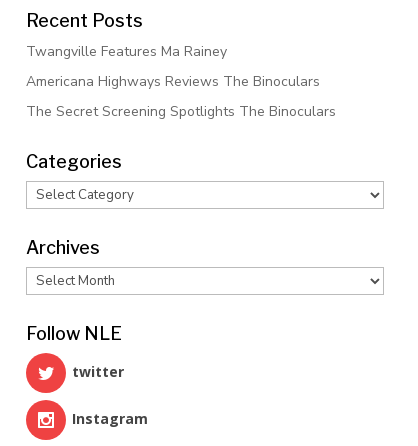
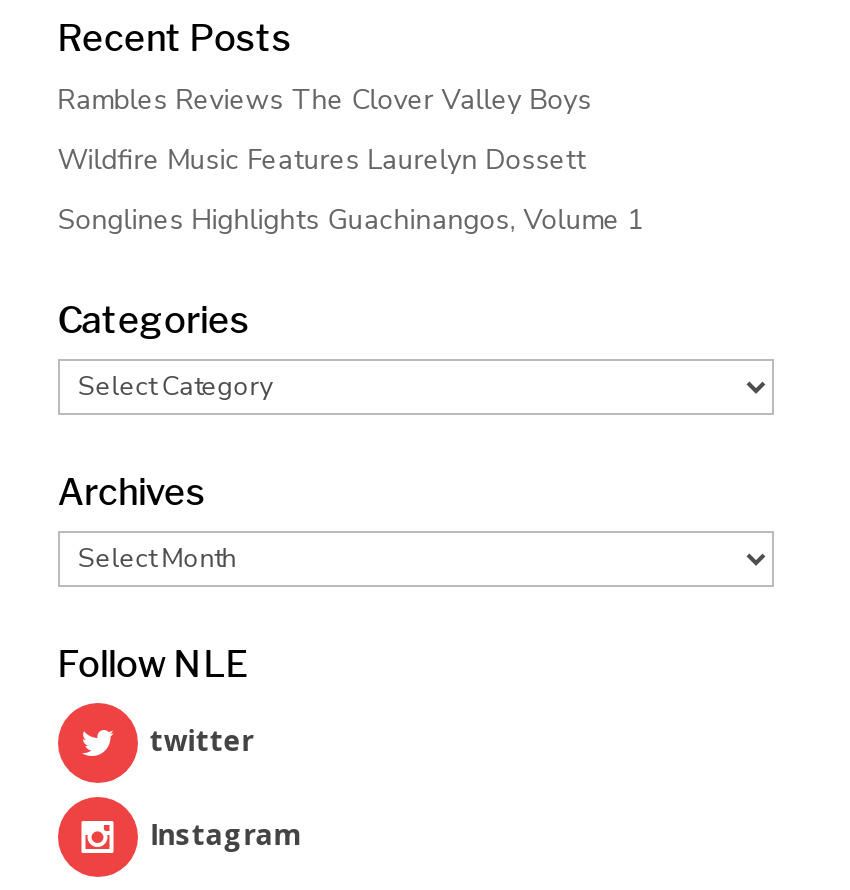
[26,42,227,61] Twangville Features Ma Rainey -> [58,80,592,118] Rambles Reviews The Clover Valley Boys
[26,72,320,91] Americana Highways Reviews The Binoculars -> [58,140,586,178] Wildfire Music Features Laurelyn Dossett
[26,102,336,121] The Secret Screening Spotlights The Binoculars -> [58,200,644,238] Songlines Highlights Guachinangos, Volume 1

